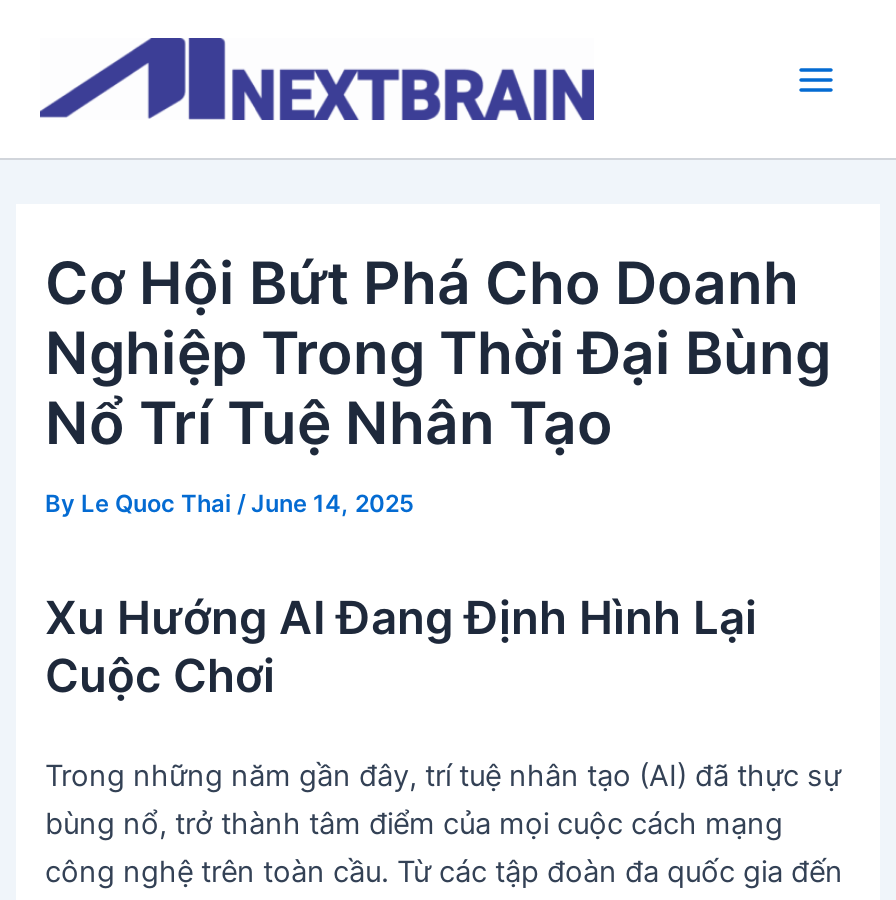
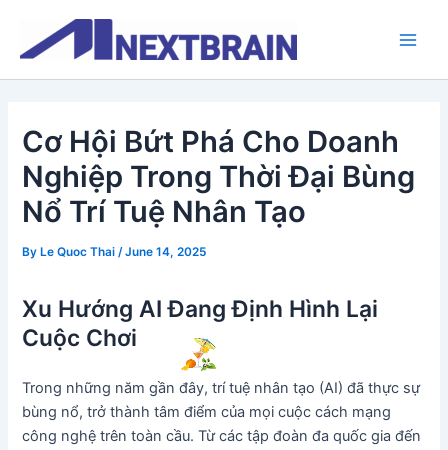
none -> [181,337,217,372] [image]

